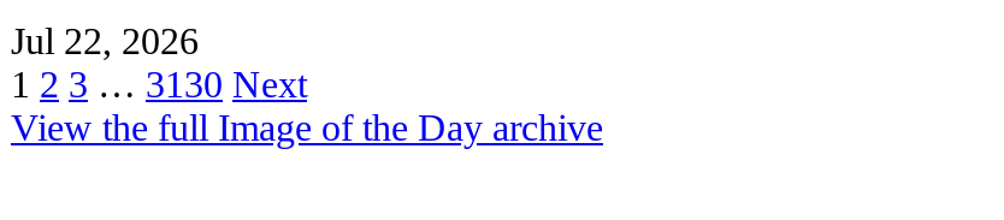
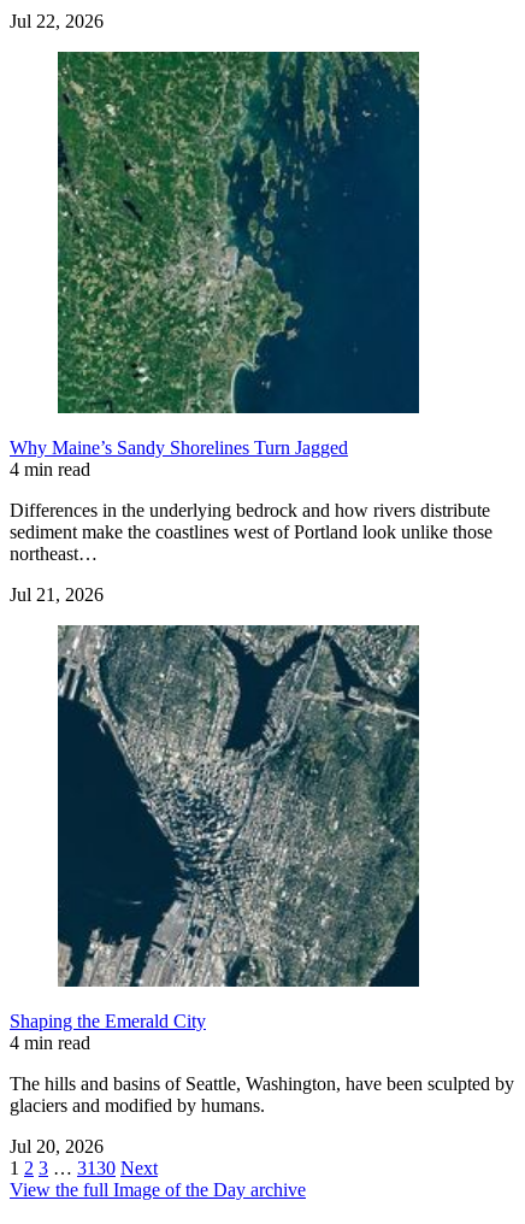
none -> [10,51,492,605] [image] | Why Maine’s Sandy Shorelines Turn Jagged | 4 min read | Differences in the underlying bedrock and how rivers distribute | sediment make the coastlines west of Portland look unlike those | northeast… | Jul 21, 2026
none -> [10,624,514,1157] [image] | Shaping the Emerald City | 4 min read | The hills and basins of Seattle, Washington, have been sculpted by | glaciers and modified by humans. | Jul 20, 2026

